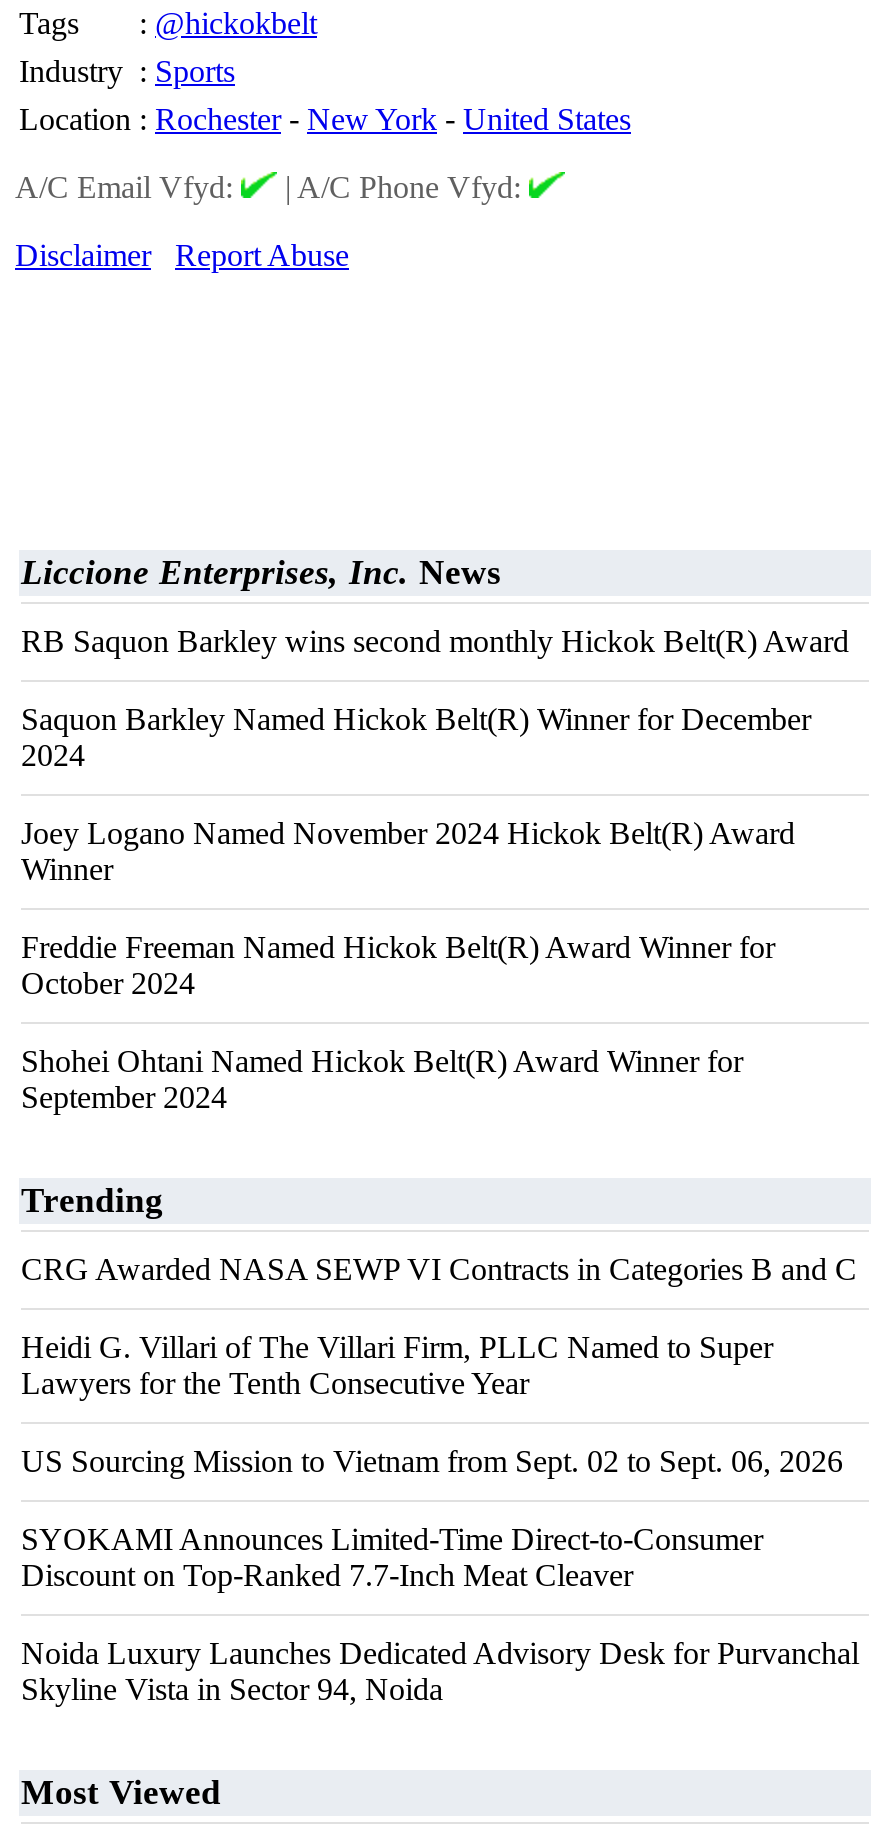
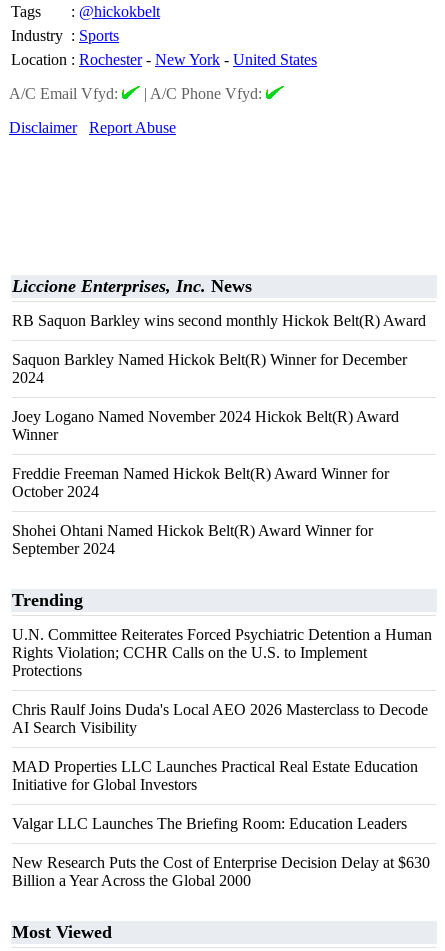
[21,1252,857,1286] CRG Awarded NASA SEWP VI Contracts in Categories B and C -> [12,626,432,679] U.N. Committee Reiterates Forced Psychiatric Detention a Human | Rights Violation; CCHR Calls on the U.S. to Implement | Protections
[21,1330,773,1400] Heidi G. Villari of The Villari Firm, PLLC Named to Super | Lawyers for the Tenth Consecutive Year -> [12,701,428,736] Chris Raulf Joins Duda's Local AEO 2026 Masterclass to Decode | AI Search Visibility
[21,1444,843,1478] US Sourcing Mission to Vietnam from Sept. 02 to Sept. 06, 2026 -> [12,758,418,793] MAD Properties LLC Launches Practical Real Estate Education | Initiative for Global Investors
[21,1522,763,1592] SYOKAMI Announces Limited-Time Direct-to-Consumer | Discount on Top-Ranked 7.7-Inch Meat Cleaver -> [12,815,407,832] Valgar LLC Launches The Briefing Room: Education Leaders
[21,1636,859,1706] Noida Luxury Launches Dedicated Advisory Desk for Purvanchal | Skyline Vista in Sector 94, Noida -> [12,854,430,889] New Research Puts the Cost of Enterprise Decision Delay at $630 | Billion a Year Across the Global 2000

